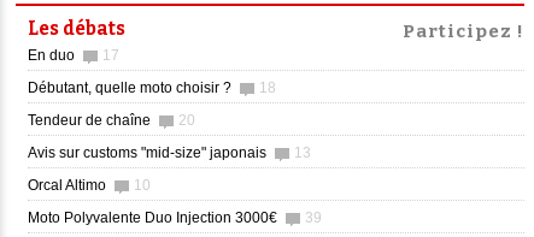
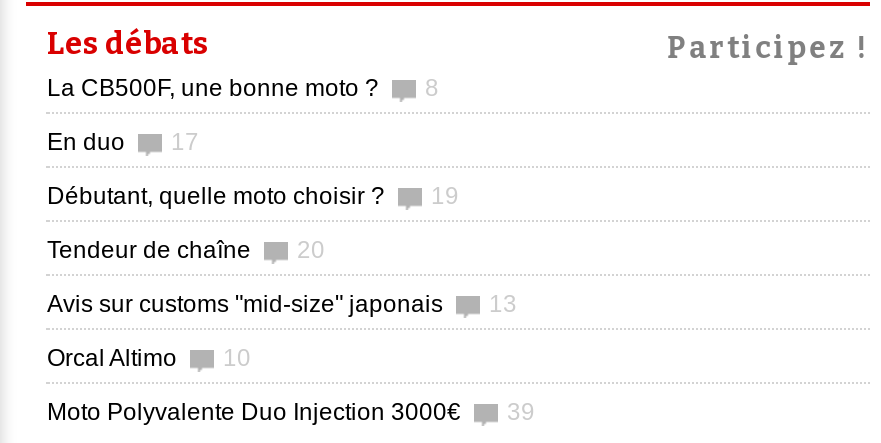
none -> [47,74,439,102] La CB500F, une bonne moto ? | 8
[28,79,277,96] Débutant, quelle moto choisir ? 18 -> [47,182,459,210] Débutant, quelle moto choisir ? 19

